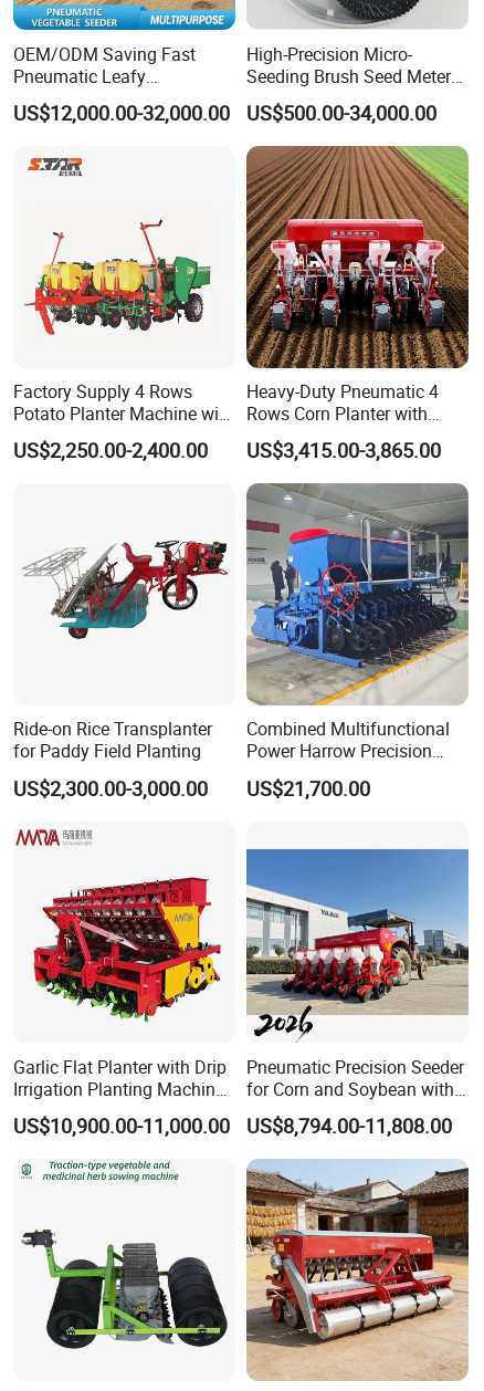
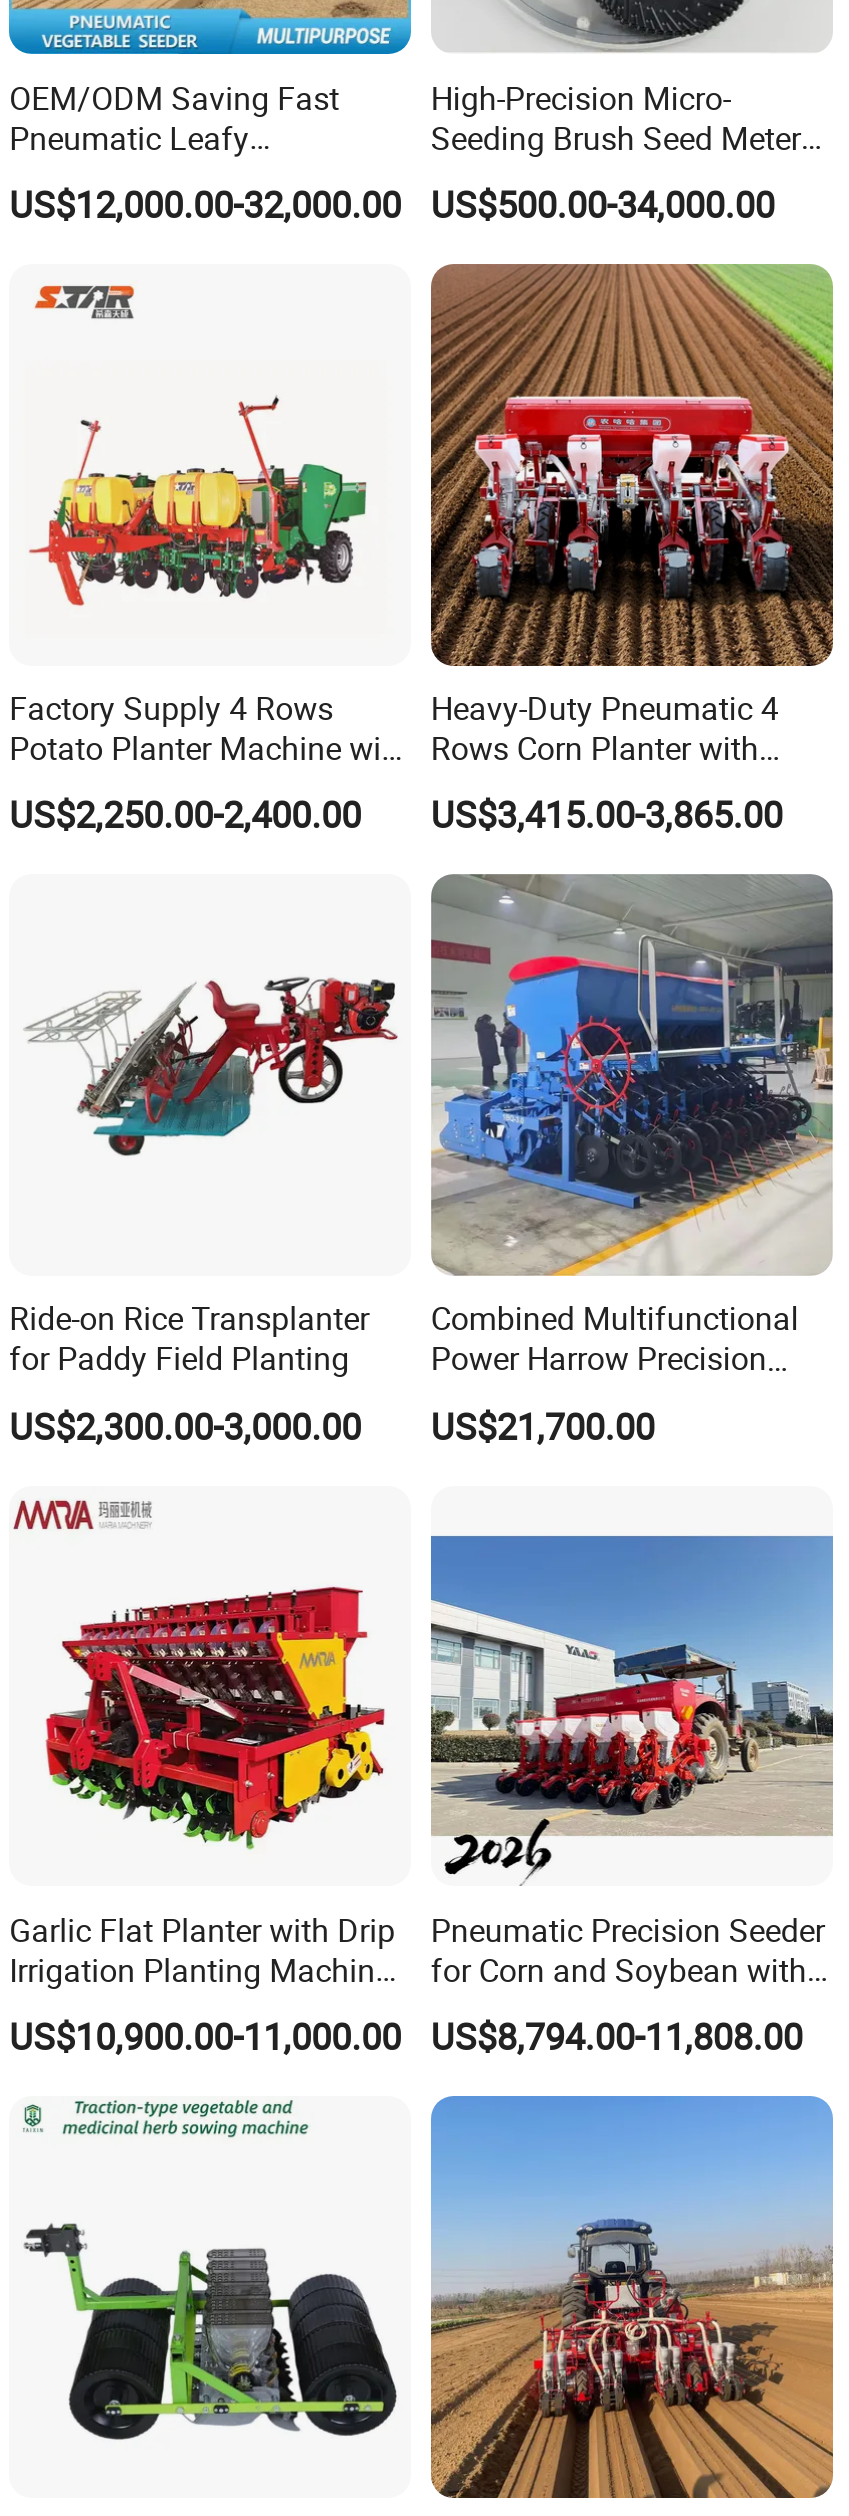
[245,1160,470,1381] [image] -> [429,2096,835,2500] [image]

